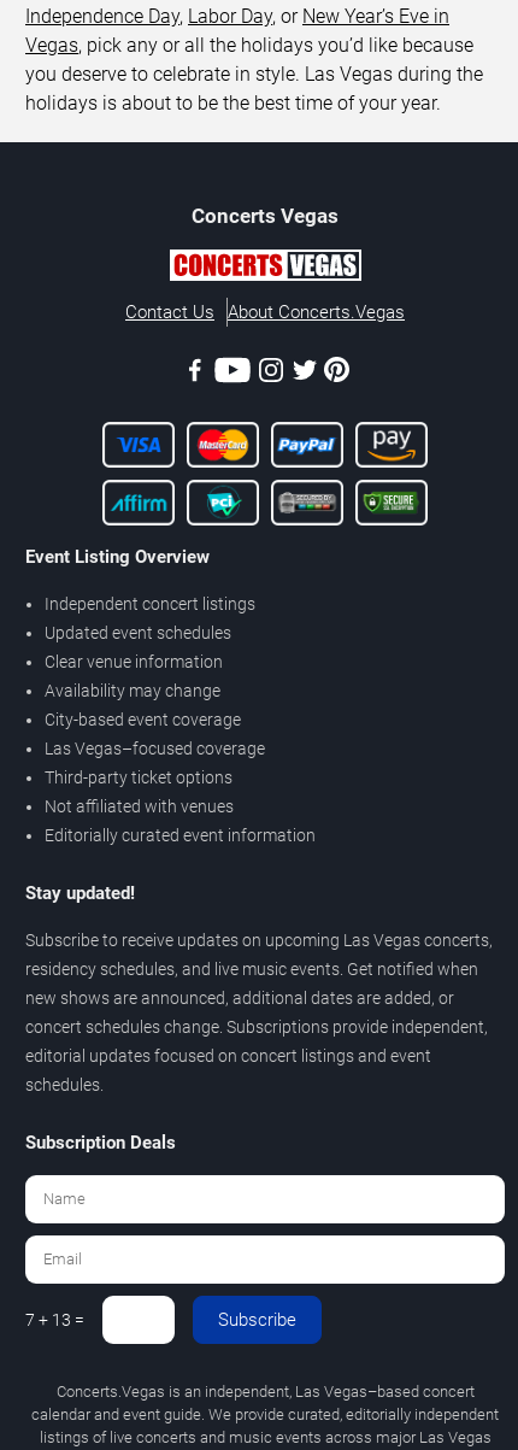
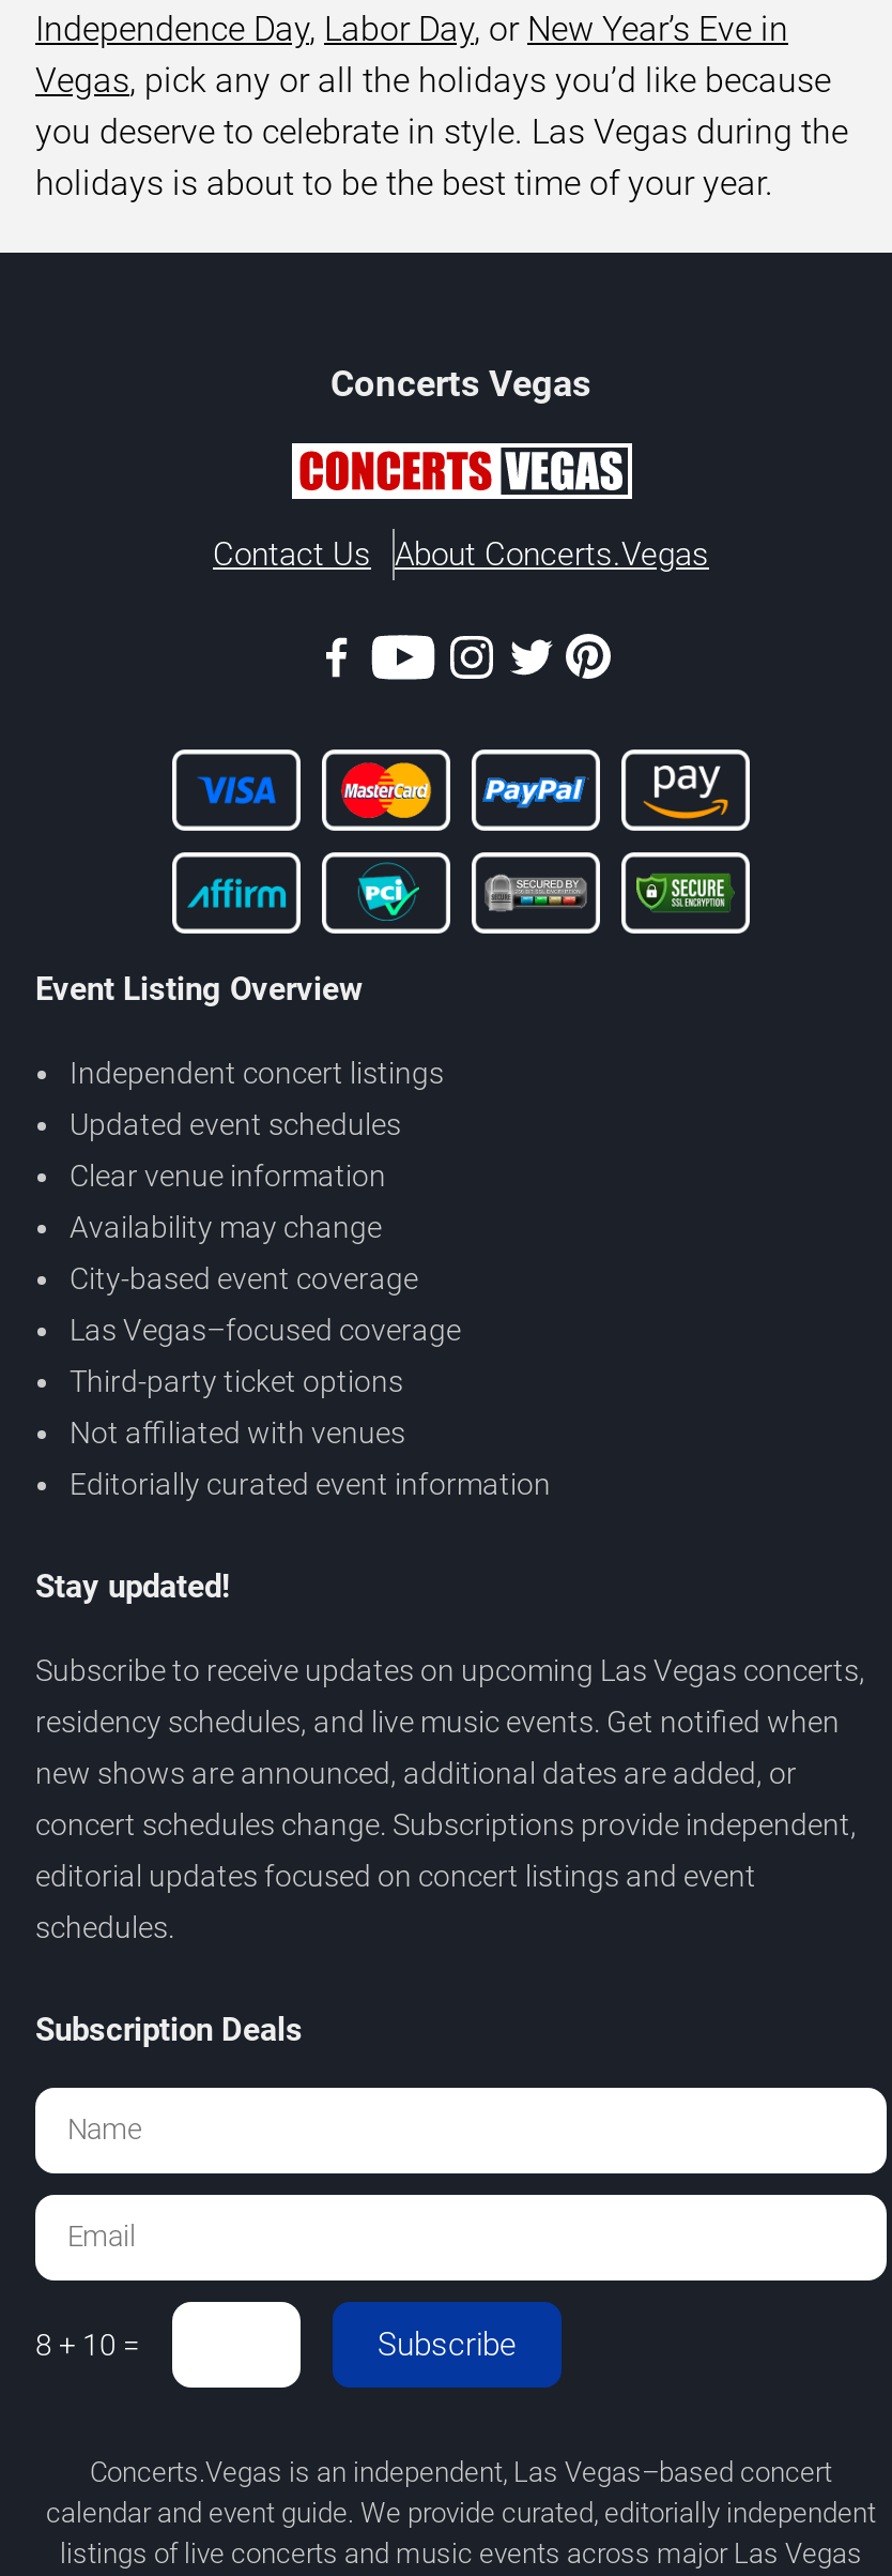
[25,1310,84,1329] 7 + 13 = -> [35,2327,140,2361] 8 + 10 =

